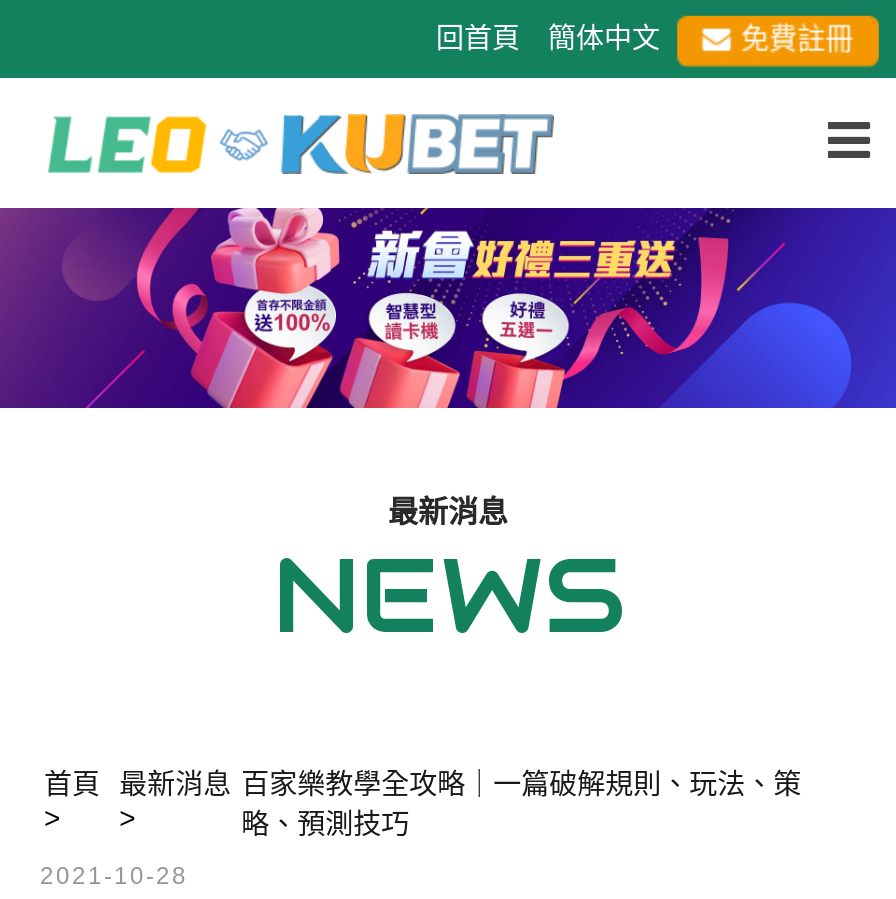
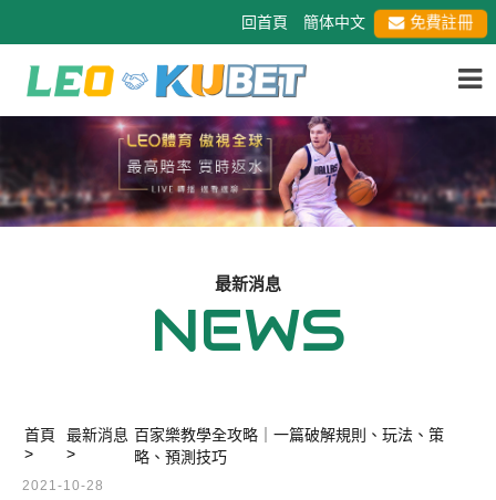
[6,206,890,410] [image] -> [3,115,493,228] [image]

